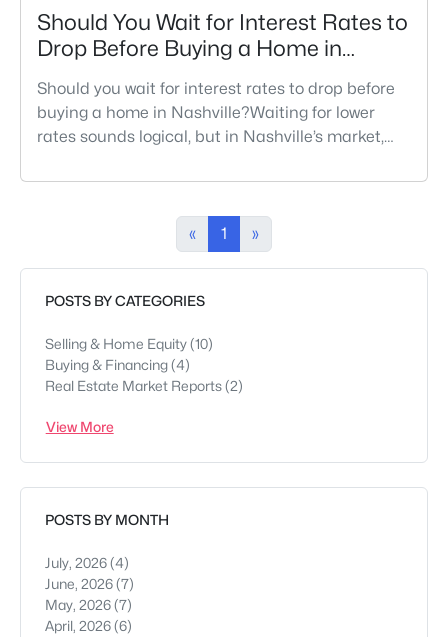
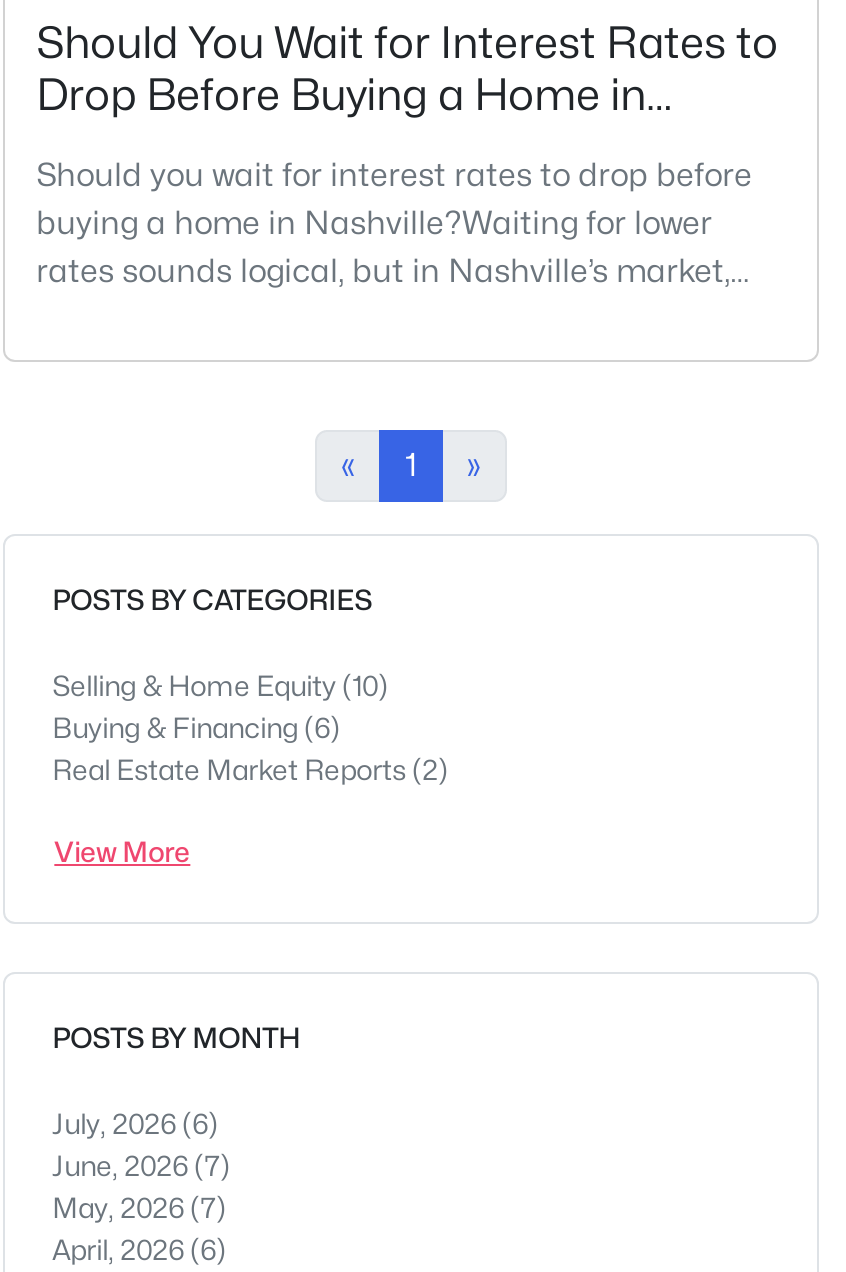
[45,356,190,373] Buying & Financing (4) -> [52,710,340,744] Buying & Financing (6)
[45,554,129,571] July, 2026 (4) -> [52,1107,218,1141] July, 2026 (6)

